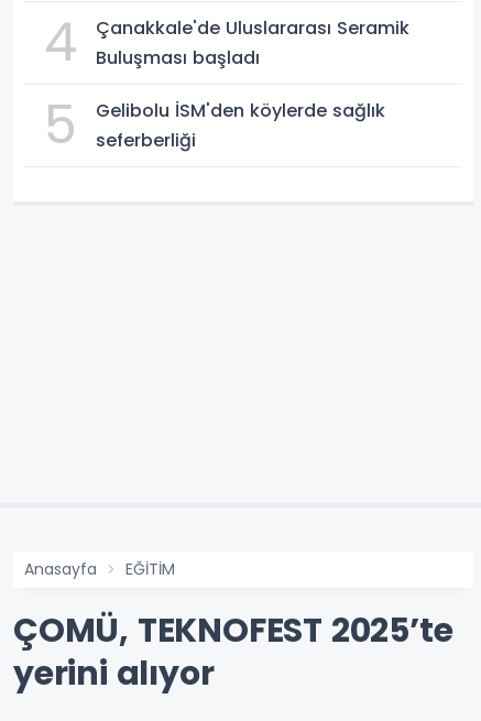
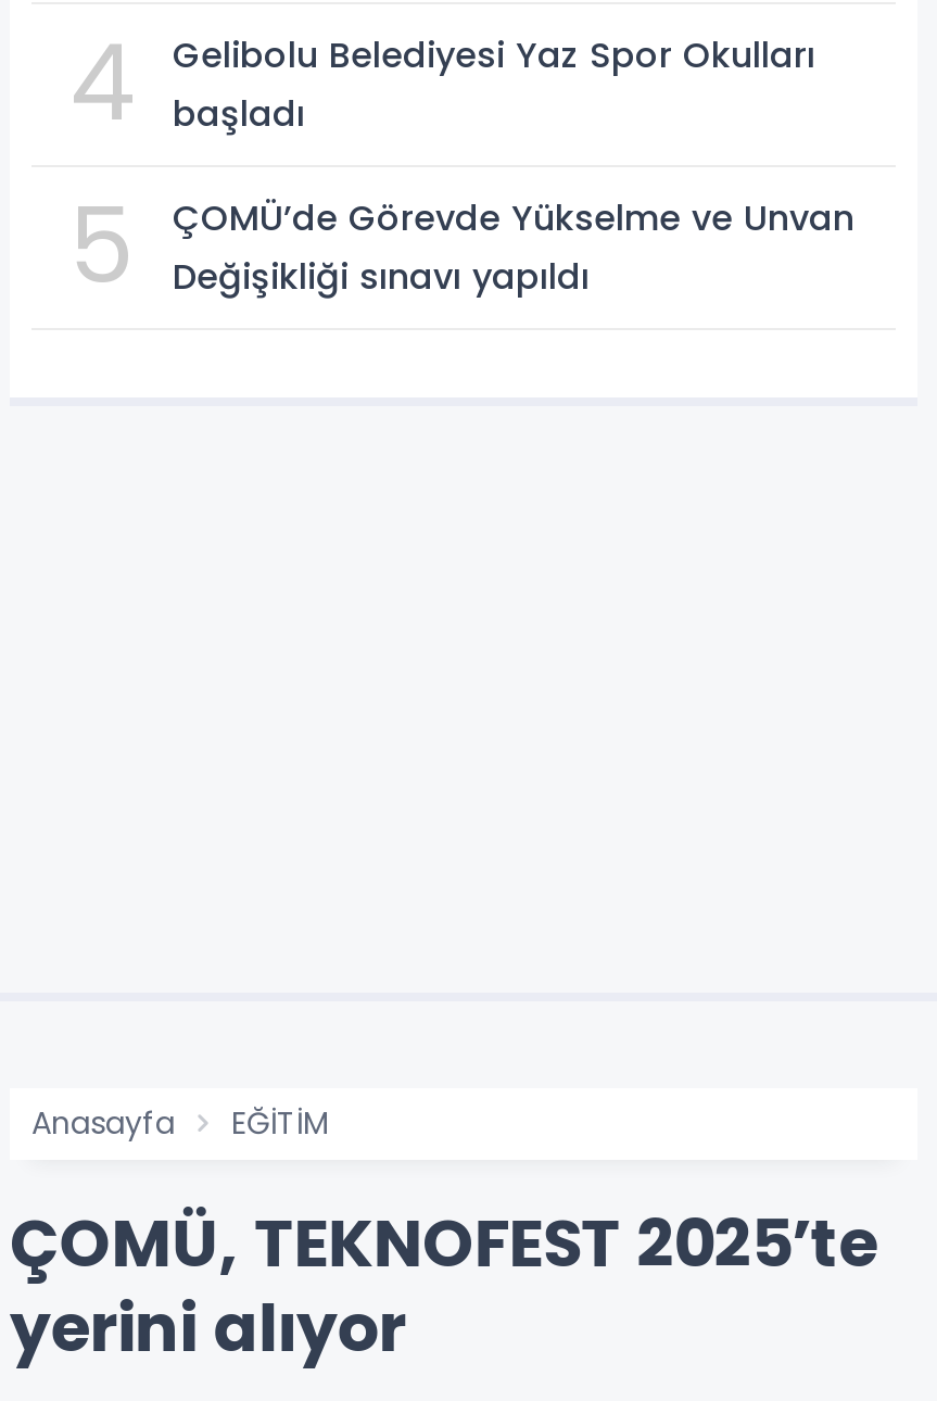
[96,15,409,70] Çanakkale'de Uluslararası Seramik | Buluşması başladı -> [173,30,815,138] Gelibolu Belediyesi Yaz Spor Okulları | başladı
[96,98,385,153] Gelibolu İSM'den köylerde sağlık | seferberliği -> [173,193,854,301] ÇOMÜ’de Görevde Yükselme ve Unvan | Değişikliği sınavı yapıldı

